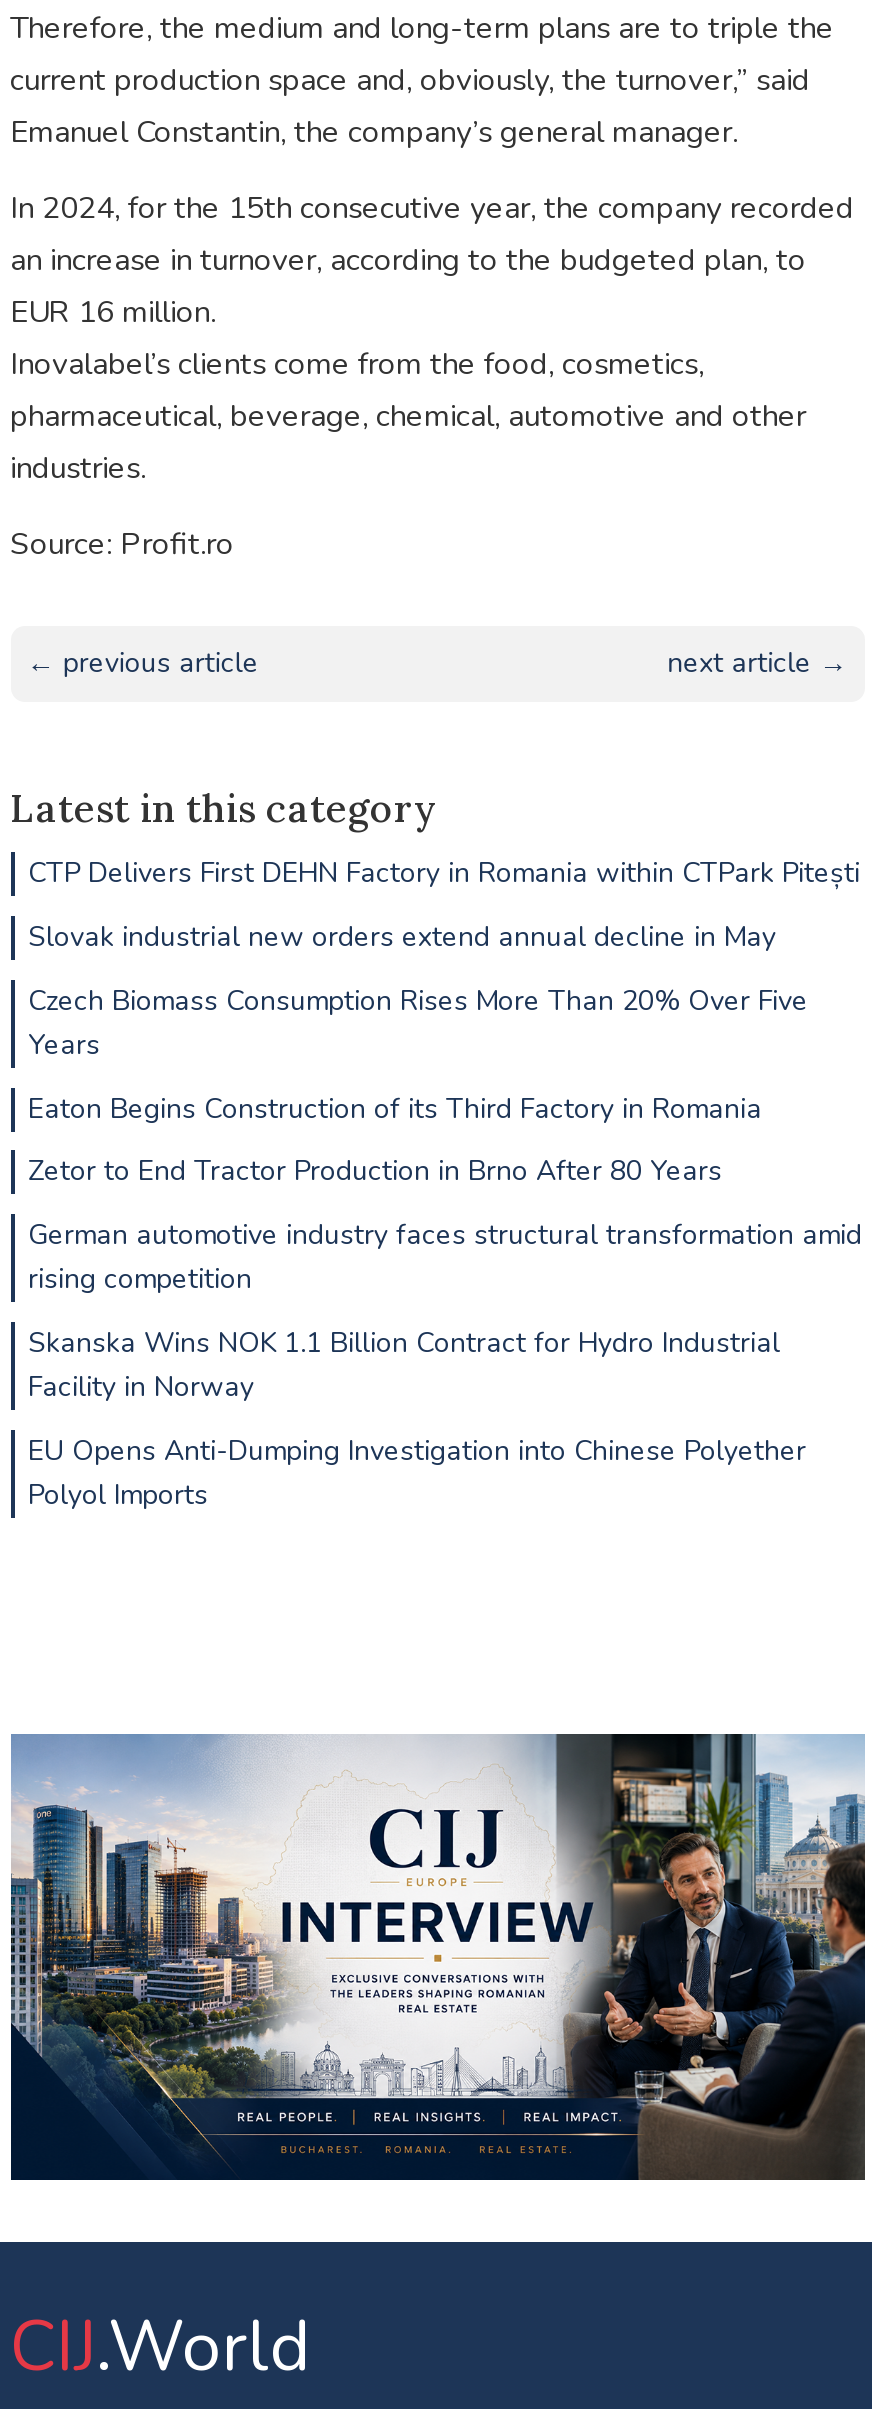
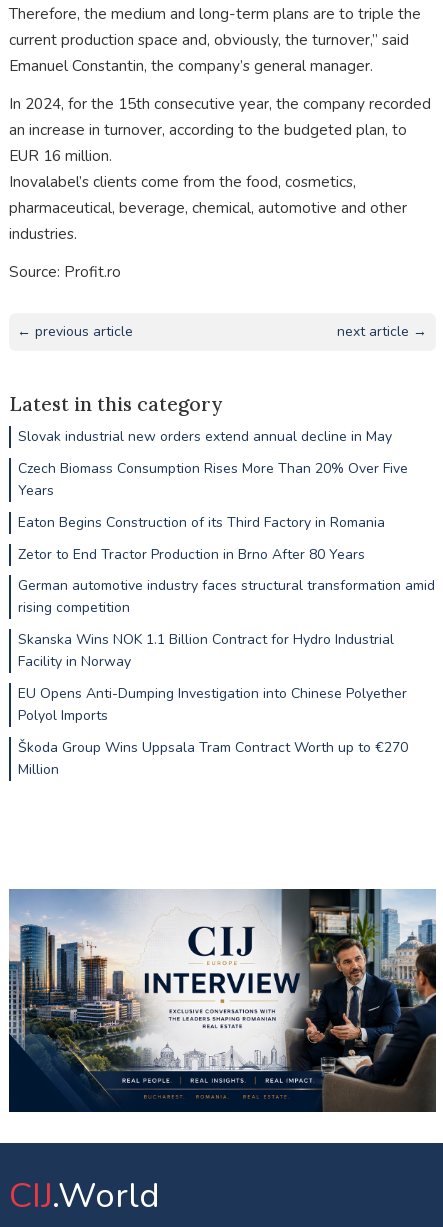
[28,854,860,892] CTP Delivers First DEHN Factory in Romania within CTPark Pitești -> none
moved [28,918,862,1513] -> [17,427,434,725]: Slovak industrial new orders extend annual decline in May | Czech Biomass Consumption Rises More Than 20% Over Five | Years | ... | EU Opens Anti-Dumping Investigation into Chinese Polyether | Polyol Imports
none -> [17,738,407,779] Škoda Group Wins Uppsala Tram Contract Worth up to €270 | Million

